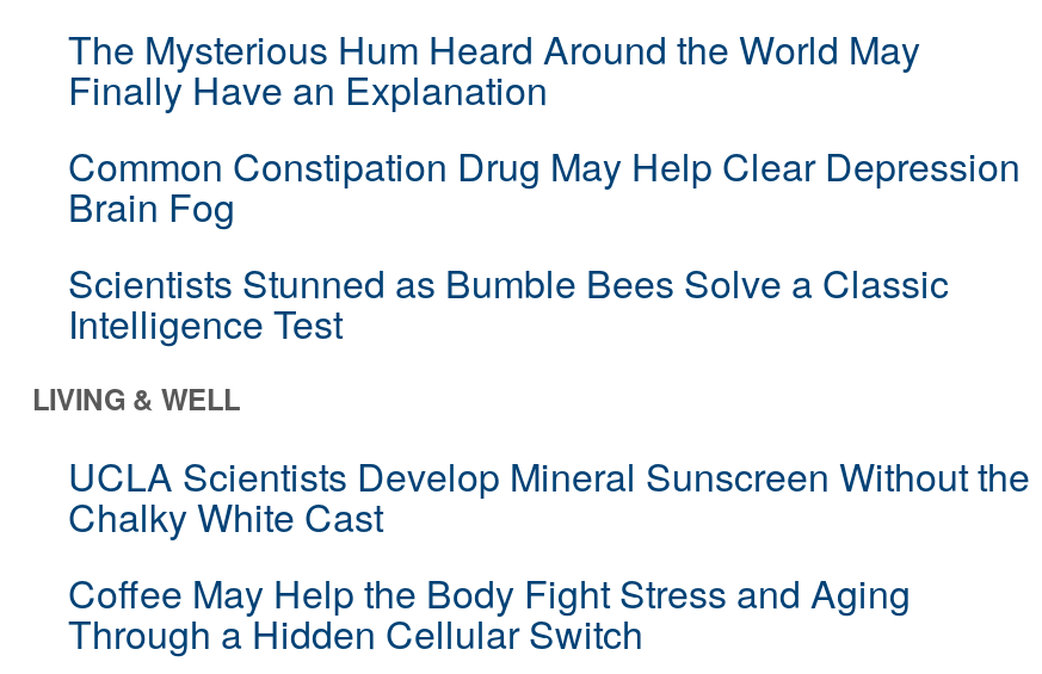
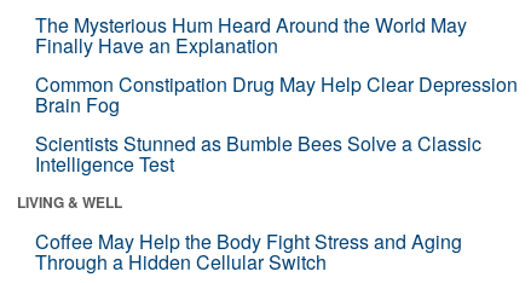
[68,448,1030,543] UCLA Scientists Develop Mineral Sunscreen Without the | Chalky White Cast -> none

